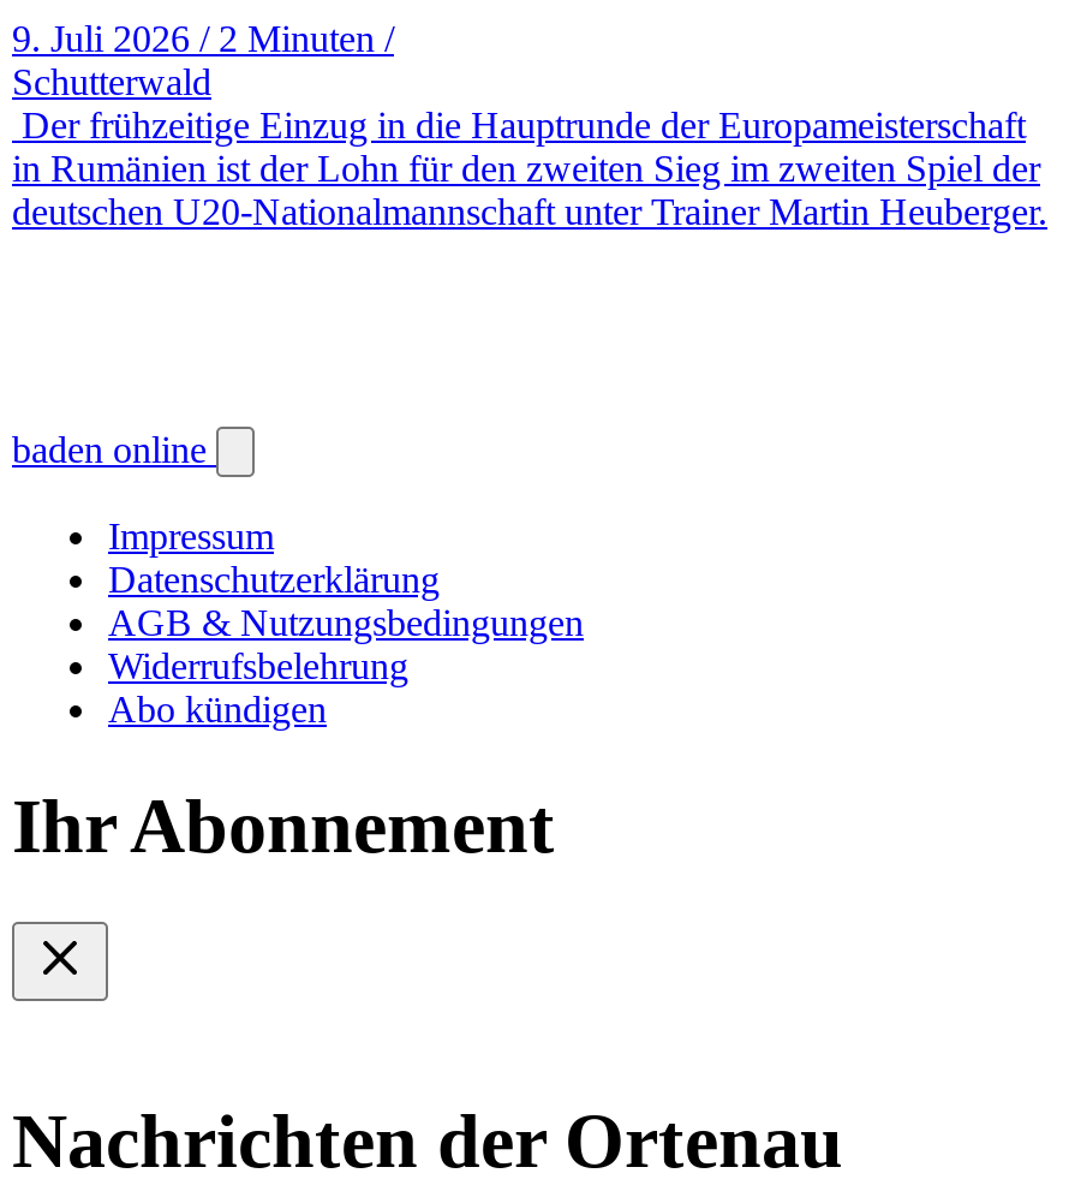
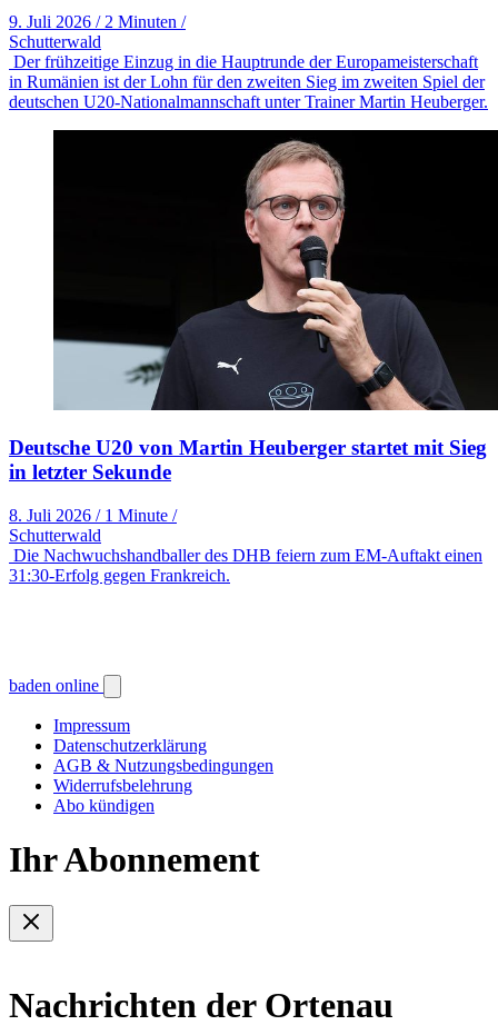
none -> [9,129,495,584] [image] | Deutsche U20 von Martin Heuberger startet mit Sieg | in letzter Sekunde | 8. Juli 2026 / 1 Minute / | Schutterwald | Die Nachwuchshandballer des DHB feiern zum EM-Auftakt einen | 31:30-Erfolg gegen Frankreich.

